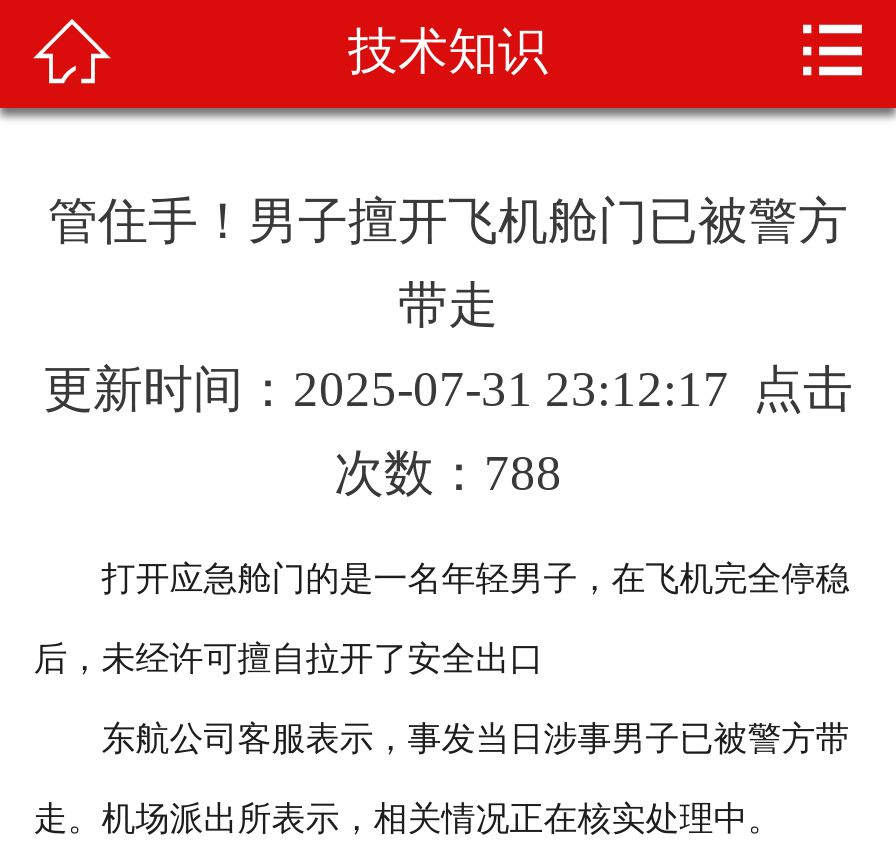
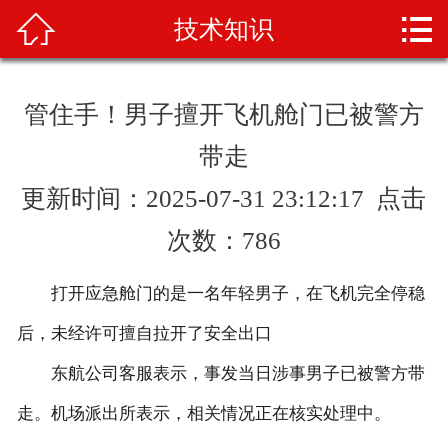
[334,446,562,500] 次数：788 -> [167,227,281,254] 次数：786

